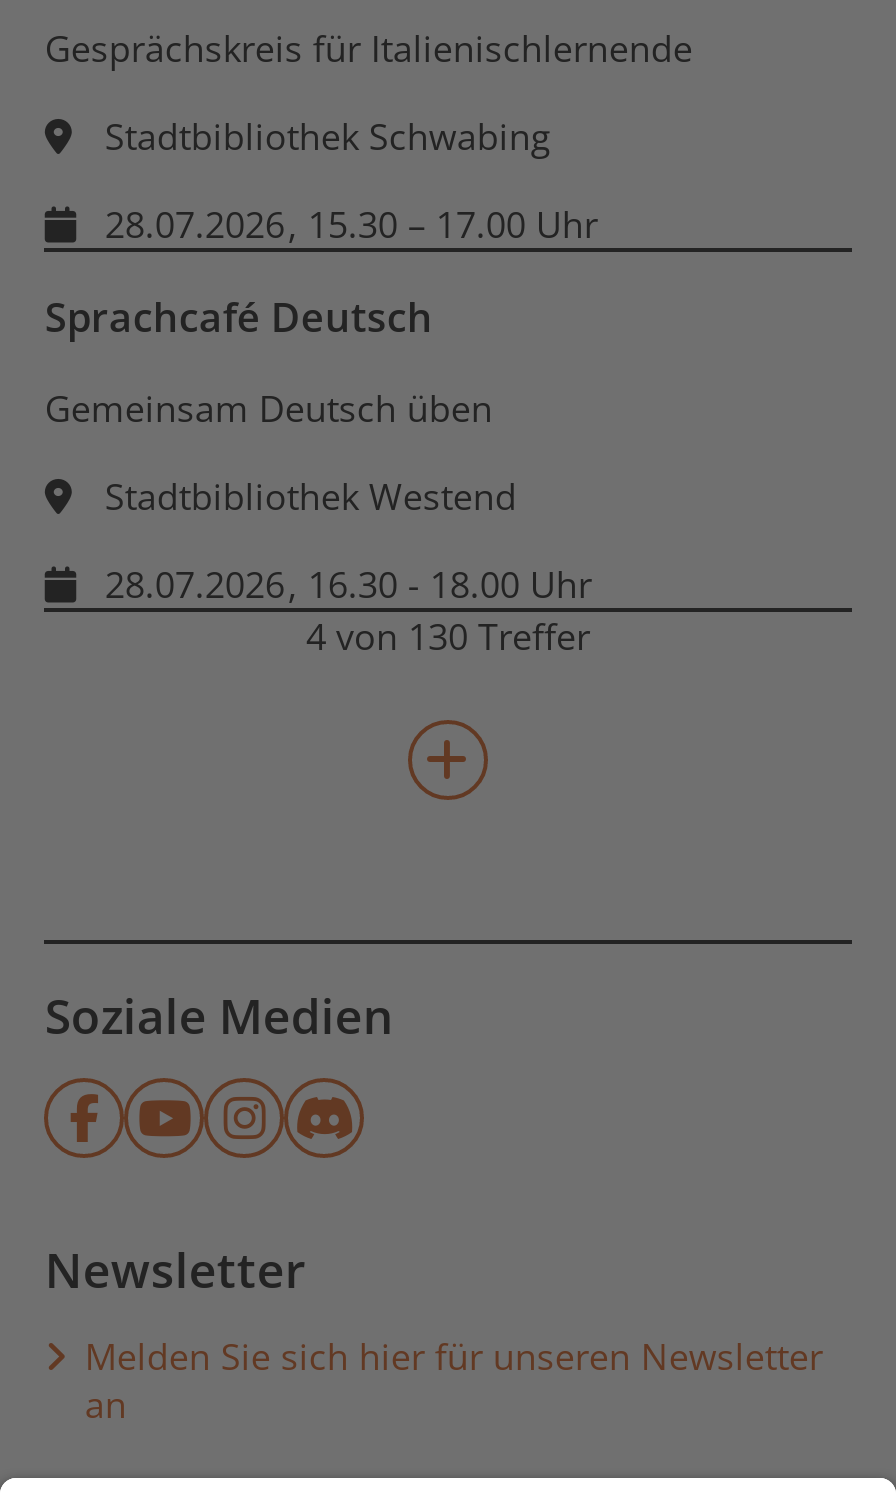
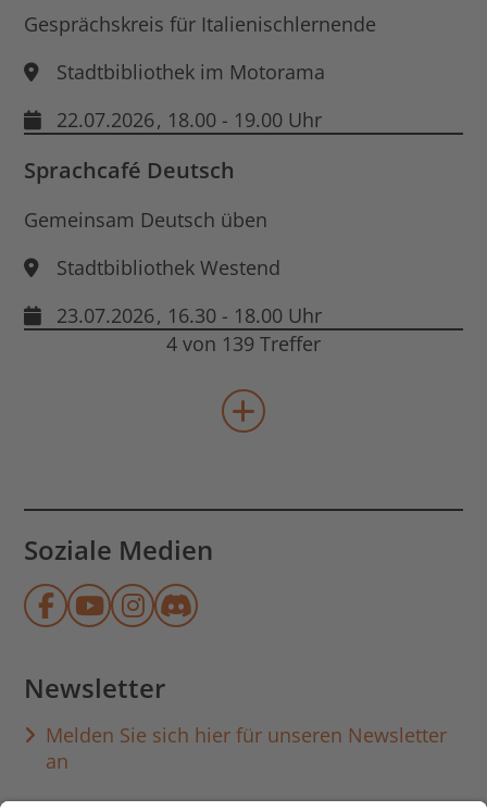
[105,112,551,160] Stadtbibliothek Schwabing -> [57,59,325,85] Stadtbibliothek im Motorama
[105,200,598,248] 28.07.2026 | , 15.30 – 17.00 Uhr -> [57,107,322,133] 22.07.2026 | , 18.00 - 19.00 Uhr
[105,560,592,608] 28.07.2026 , 16.30 - 18.00 Uhr -> [57,302,322,328] 23.07.2026 , 16.30 - 18.00 Uhr
[306,612,590,660] 4 von 130 Treffer -> [166,330,321,357] 4 von 139 Treffer

